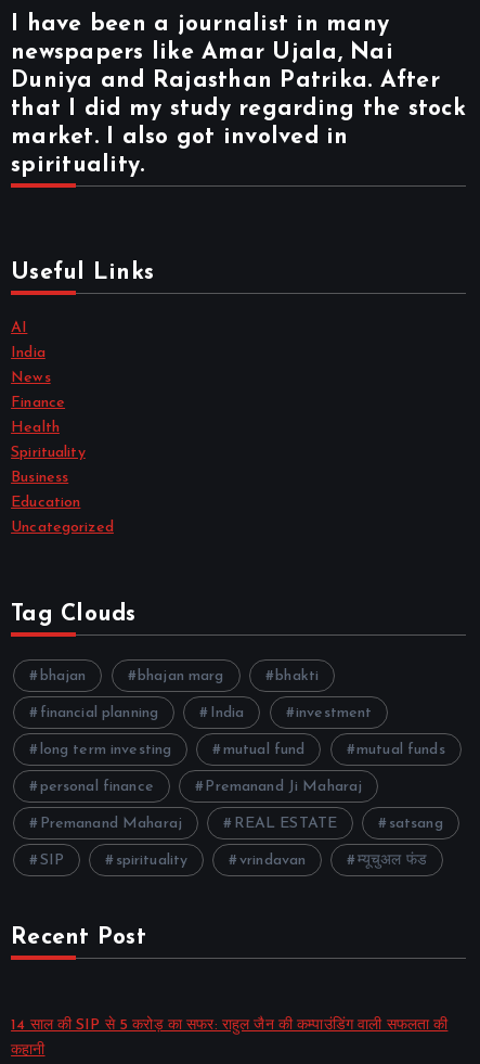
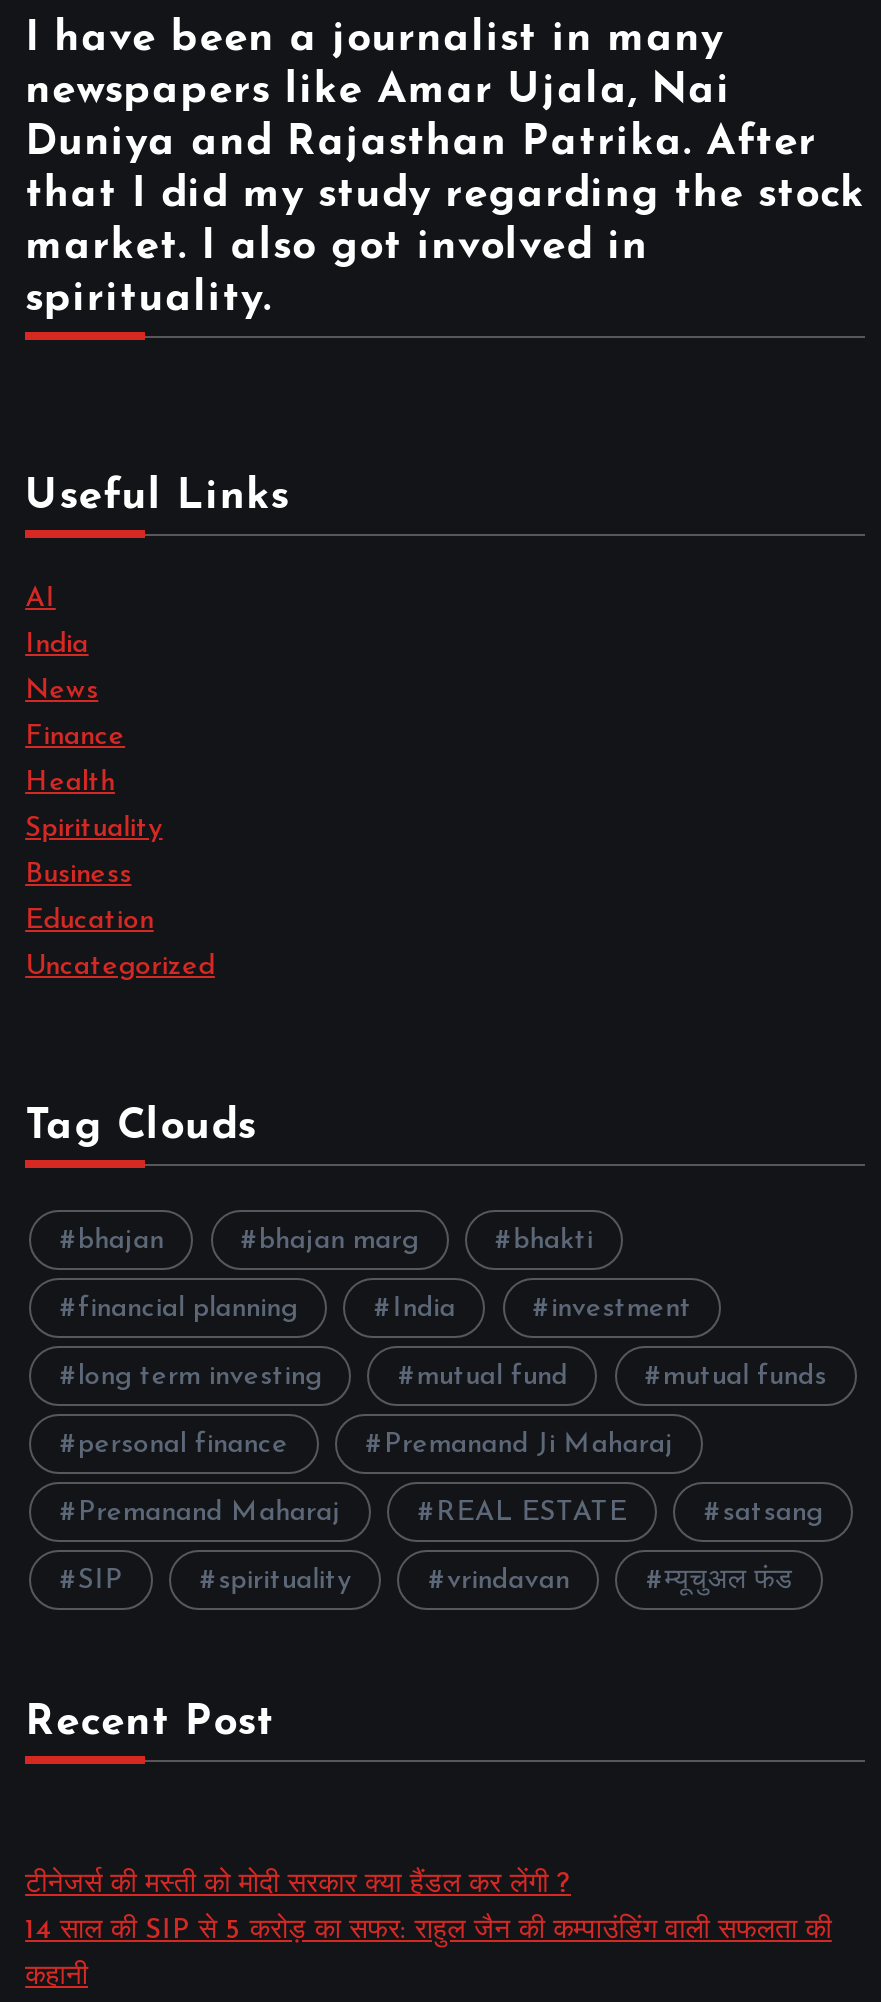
none -> [25,1871,571,1901] टीनेजर्स की मस्ती को मोदी सरकार क्या हैंडल कर लेंगी ?

